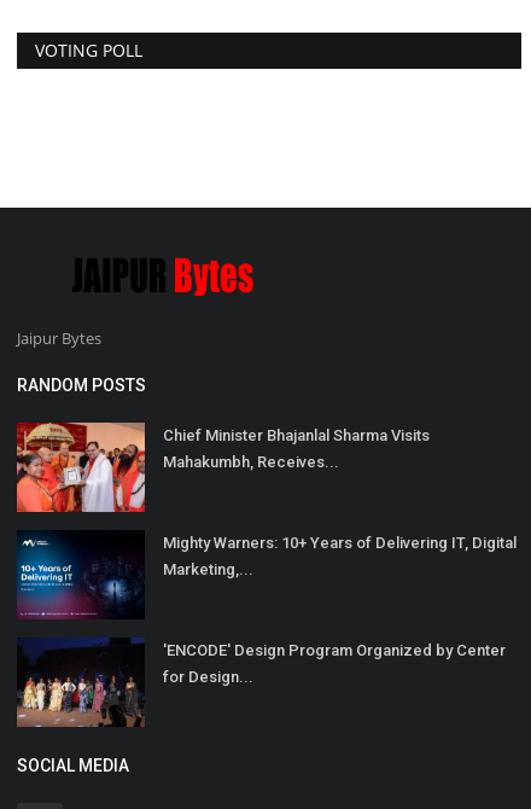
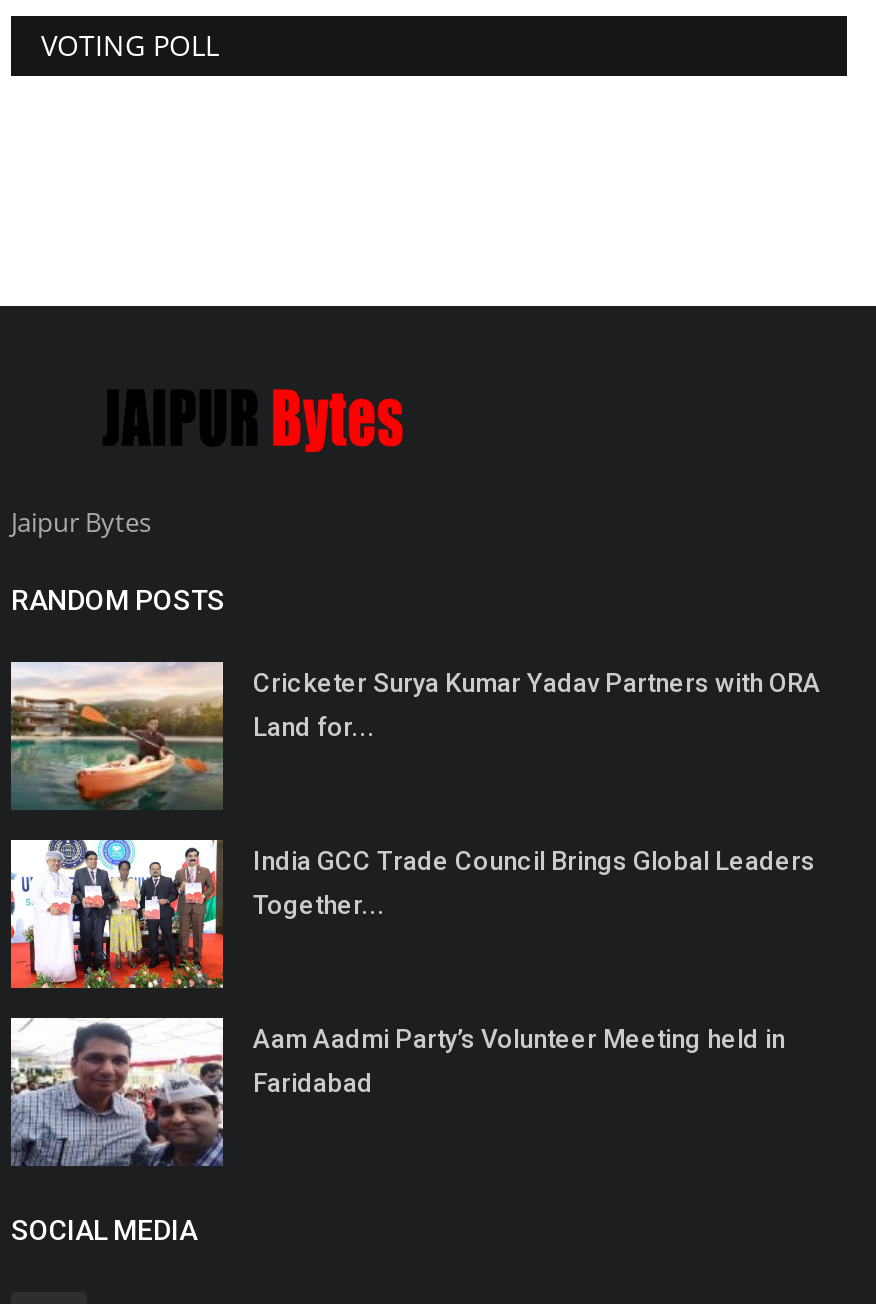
[16,421,430,513] [image] | Chief Minister Bhajanlal Sharma Visits -> [9,660,821,810] [image] | Cricketer Surya Kumar Yadav Partners with ORA
[163,453,339,471] Mahakumbh, Receives... -> [253,712,375,742] Land for...
[17,530,517,619] [image] | Mighty Warners: 10+ Years of Delivering IT, Digital -> [9,838,815,990] [image] | India GCC Trade Council Brings Global Leaders
[163,560,253,578] Marketing,... -> [253,890,385,920] Together...
[17,638,506,727] [image] | 'ENCODE' Design Program Organized by Center -> [9,1016,785,1168] [image] | Aam Aadmi Party’s Volunteer Meeting held in
[163,668,253,686] for Design... -> [253,1068,373,1098] Faridabad

